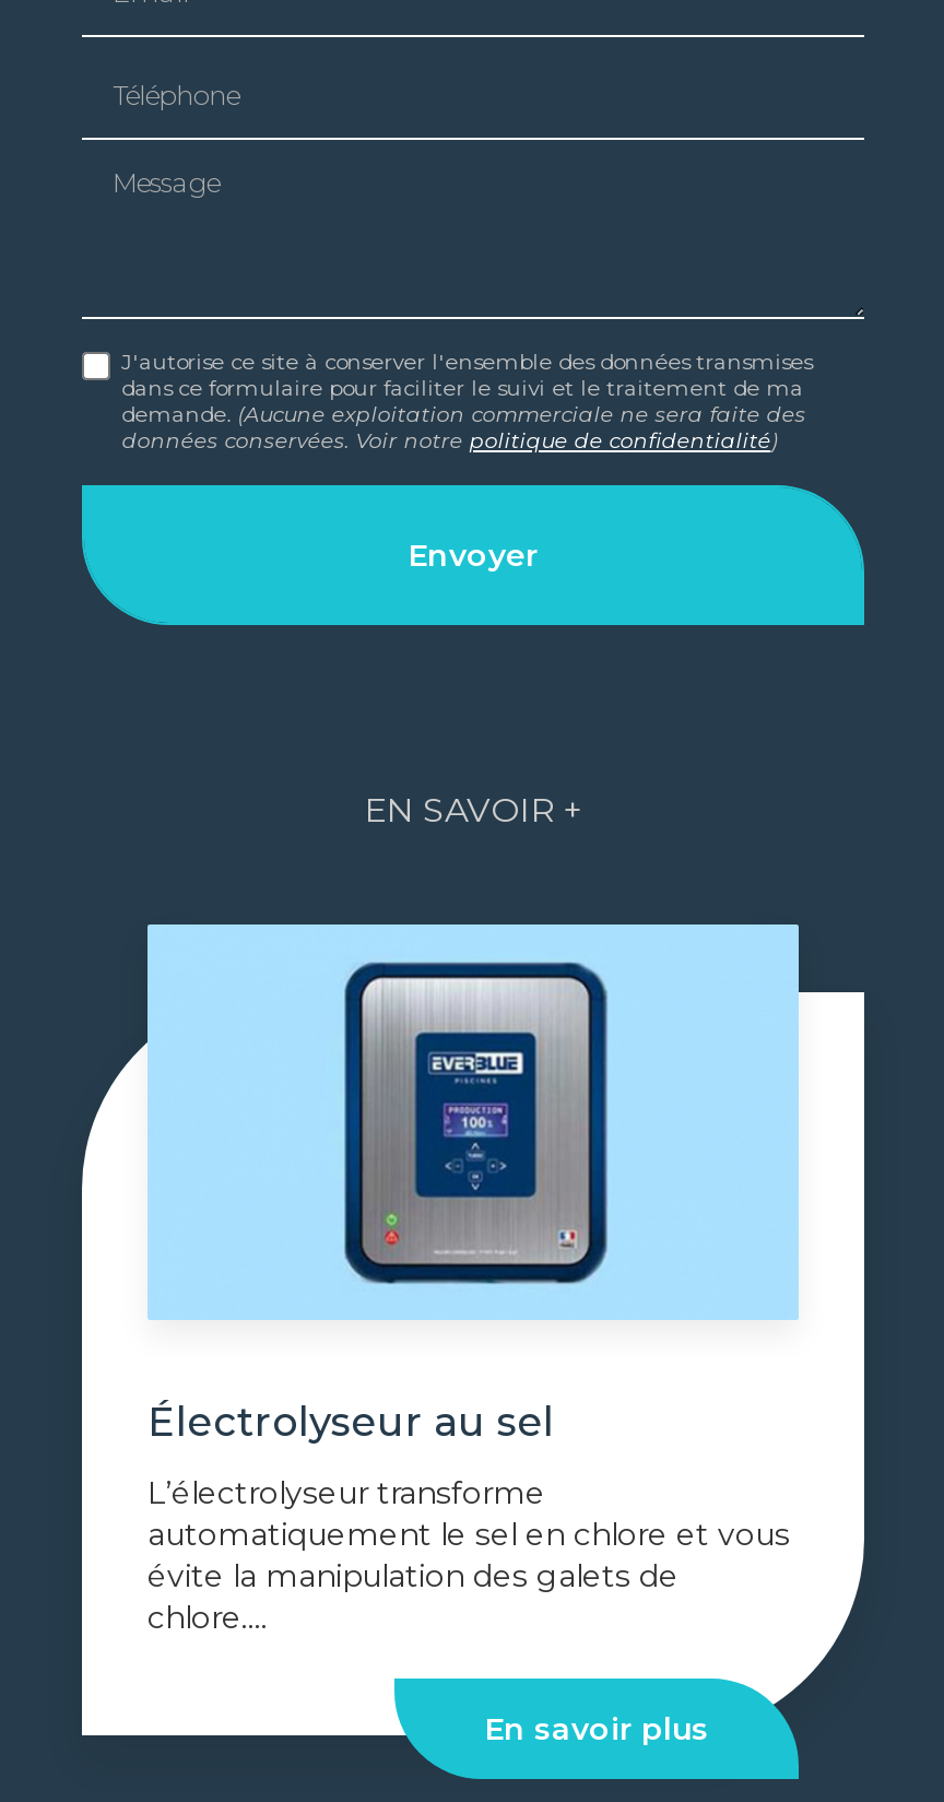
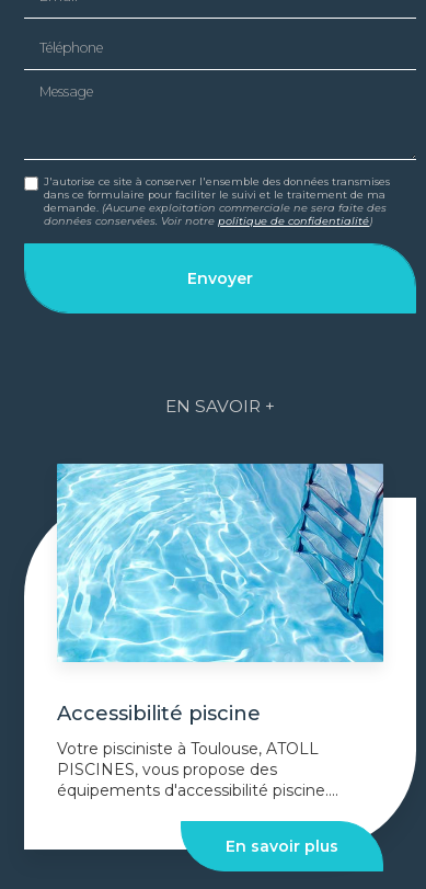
[145,922,799,1448] [image] | Électrolyseur au sel -> [56,463,384,726] [image] | Accessibilité piscine
[147,1474,790,1638] L’électrolyseur transforme | automatiquement le sel en chlore et vous | évite la manipulation des galets de | chlore.... -> [57,739,338,801] Votre pisciniste à Toulouse, ATOLL | PISCINES, vous propose des | équipements d'accessibilité piscine....

